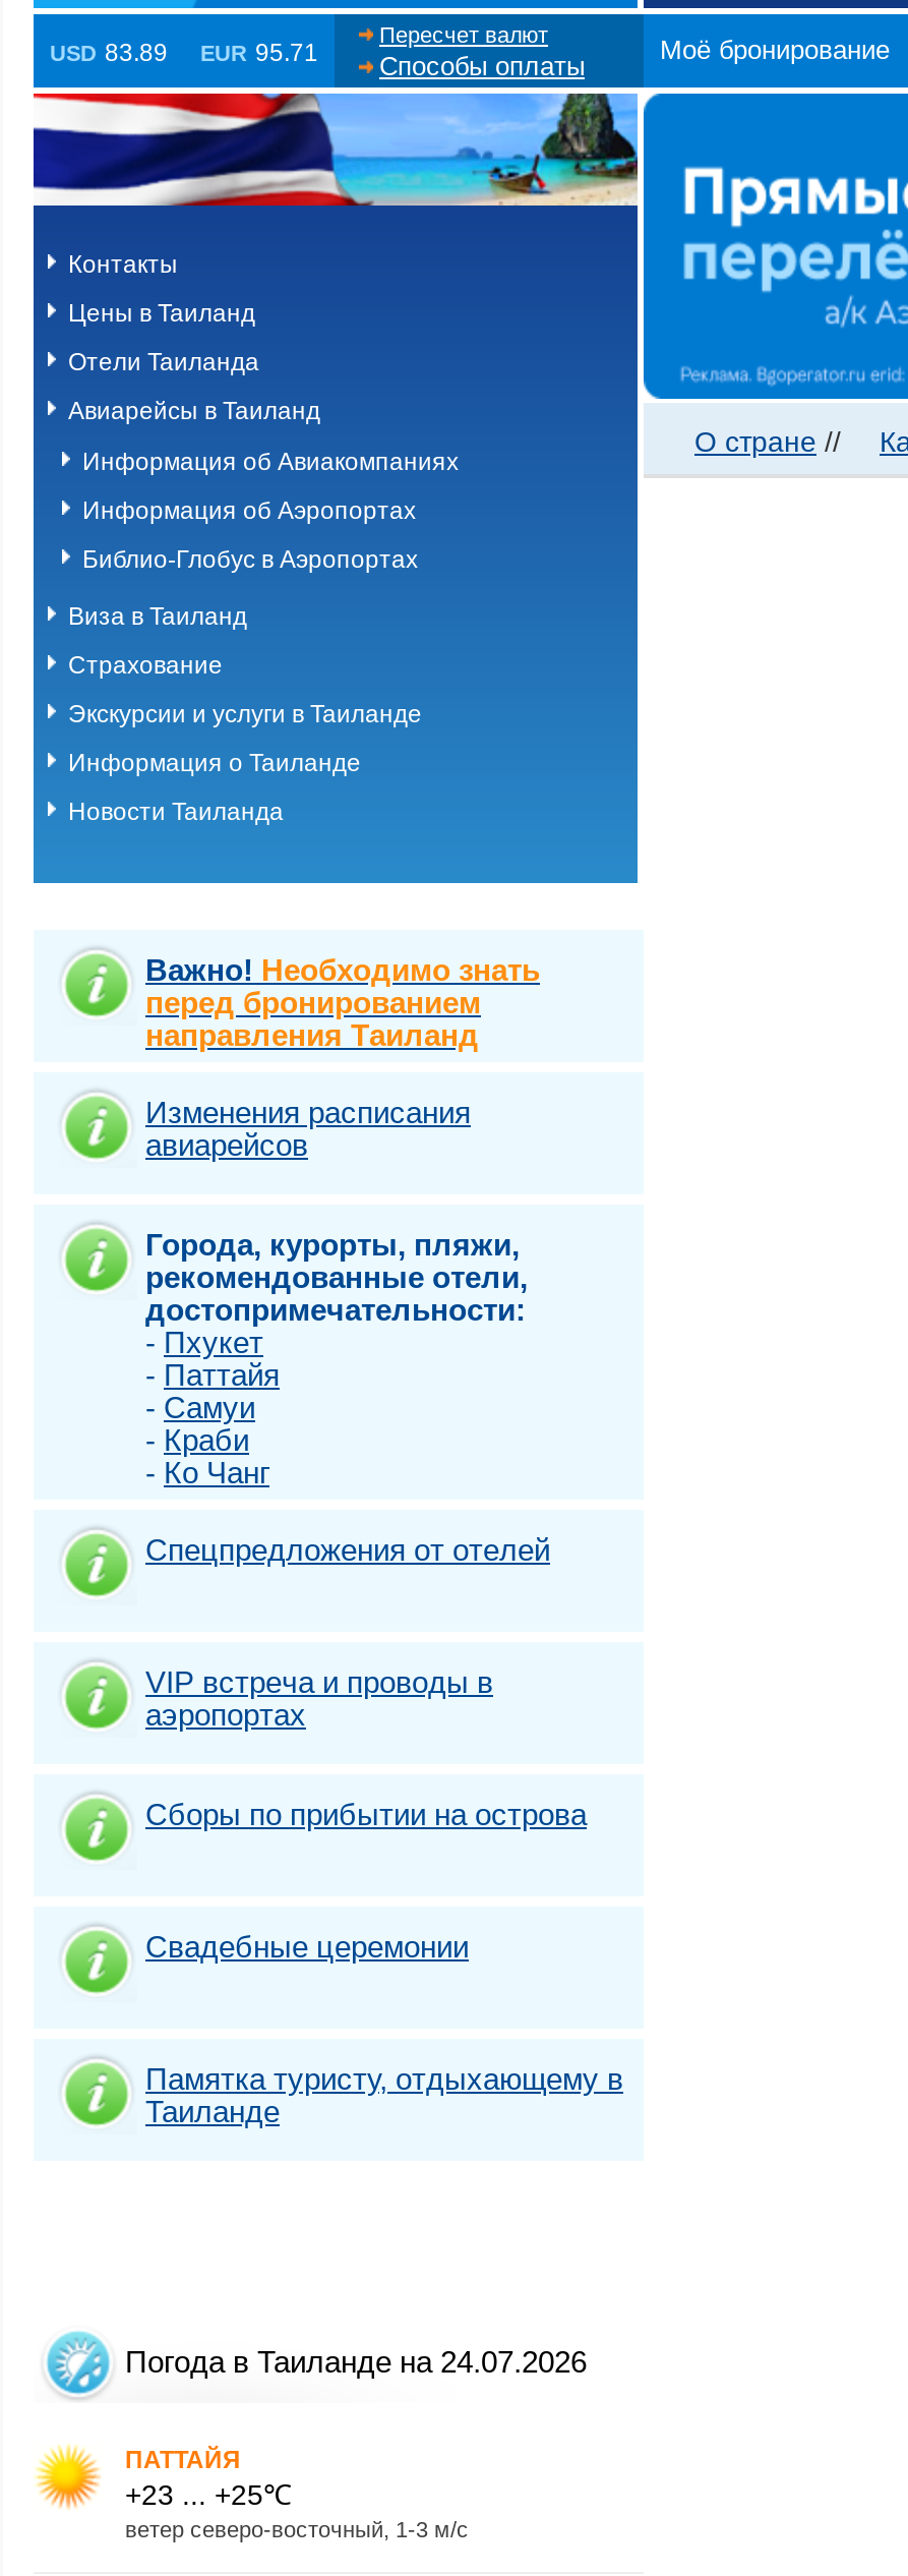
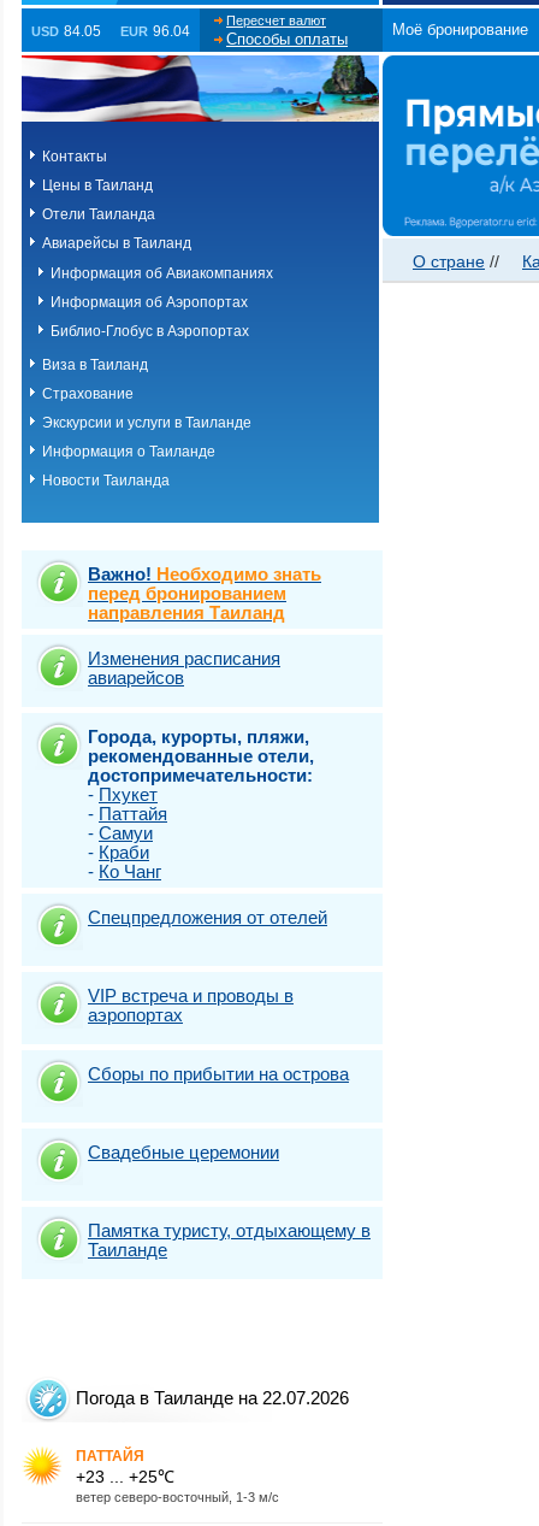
[50,39,168,67] USD 83.89 -> [31,23,101,40] USD 84.05
[200,39,318,67] EUR 95.71 -> [120,23,190,40] EUR 96.04
[125,2344,587,2379] Погода в Таиланде на 24.07.2026 -> [76,1387,349,1408] Погода в Таиланде на 22.07.2026

